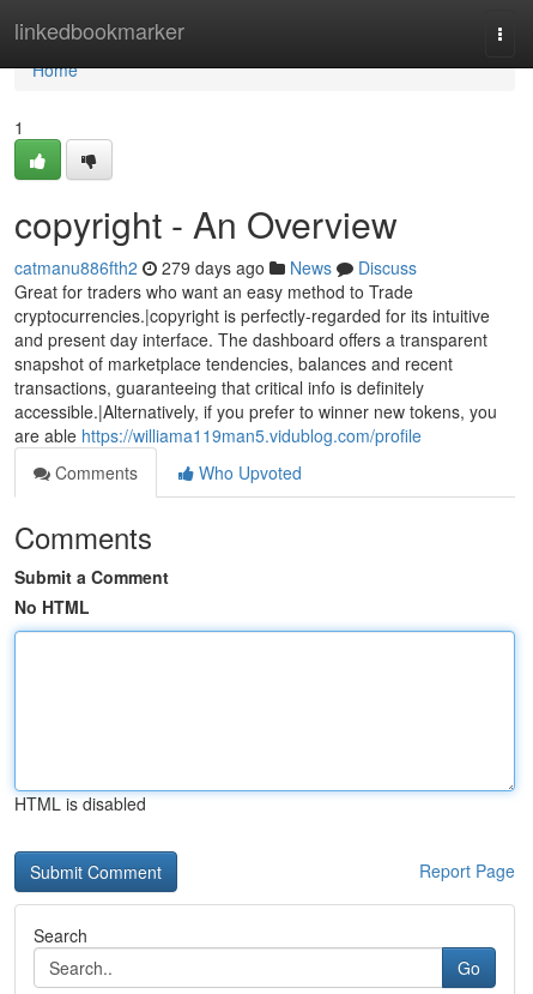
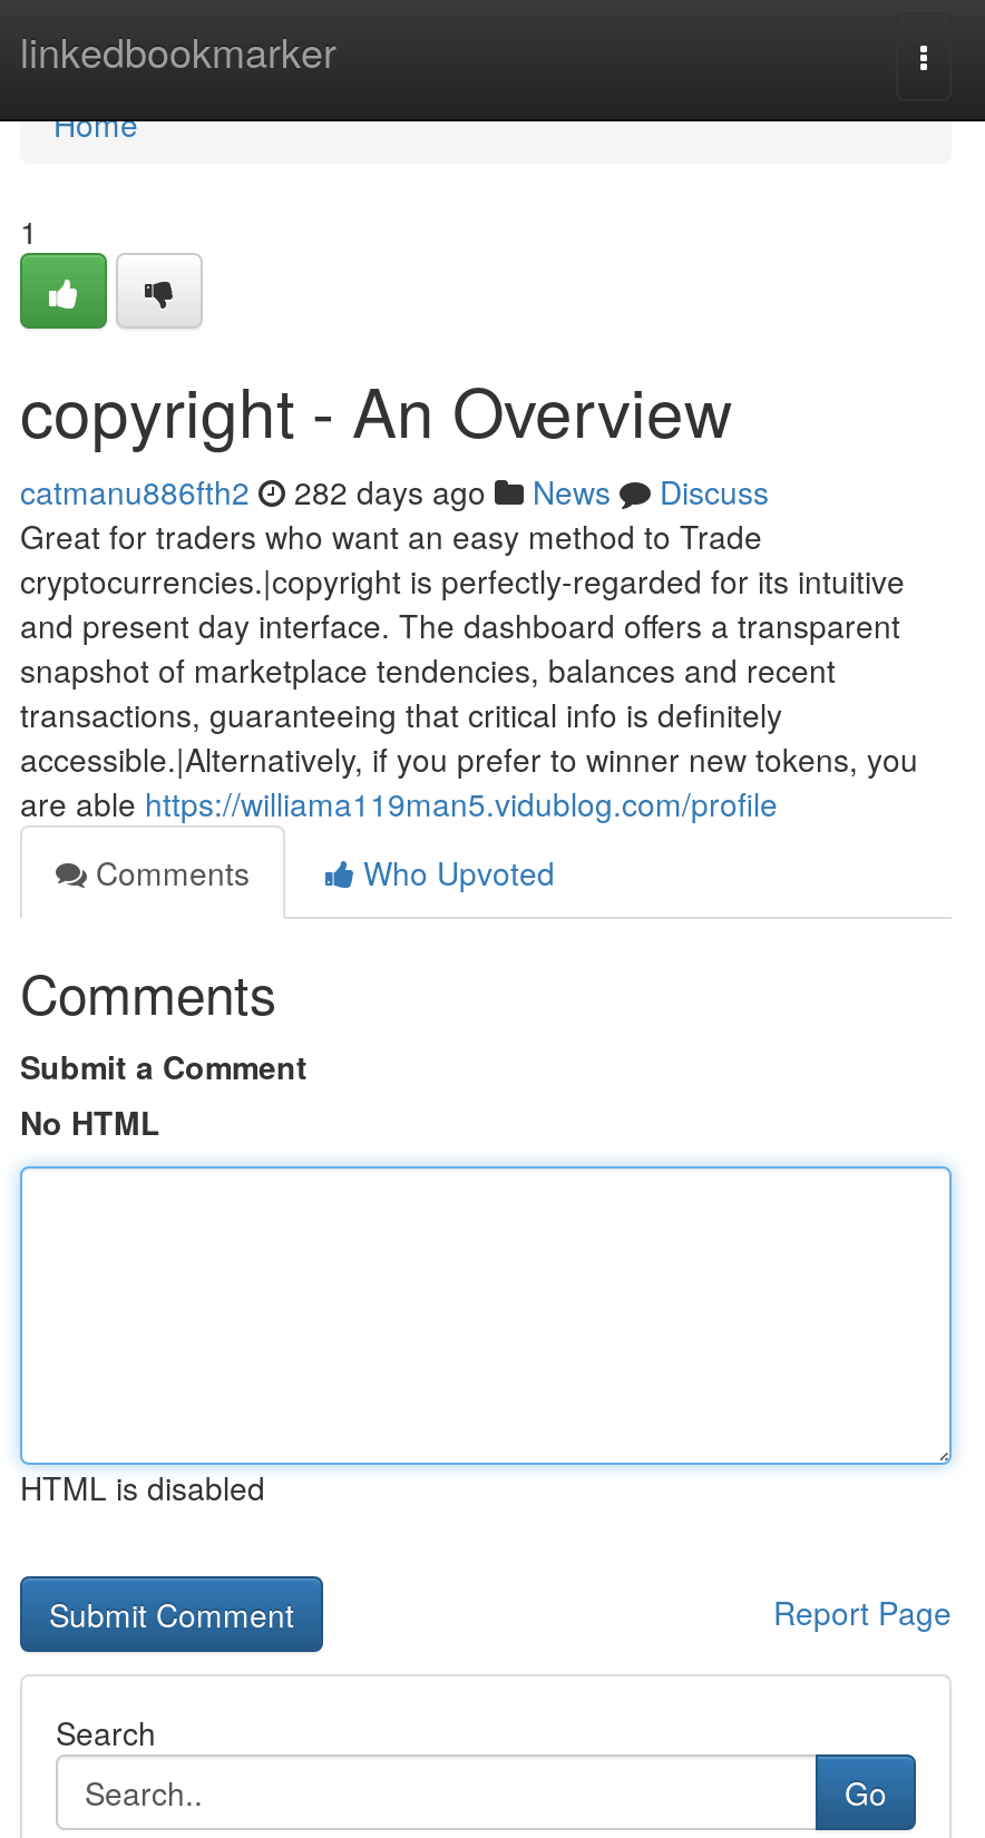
[14,255,417,279] catmanu886fth2 279 days ago News Discuss -> [20,469,769,514] catmanu886fth2 282 days ago News Discuss

